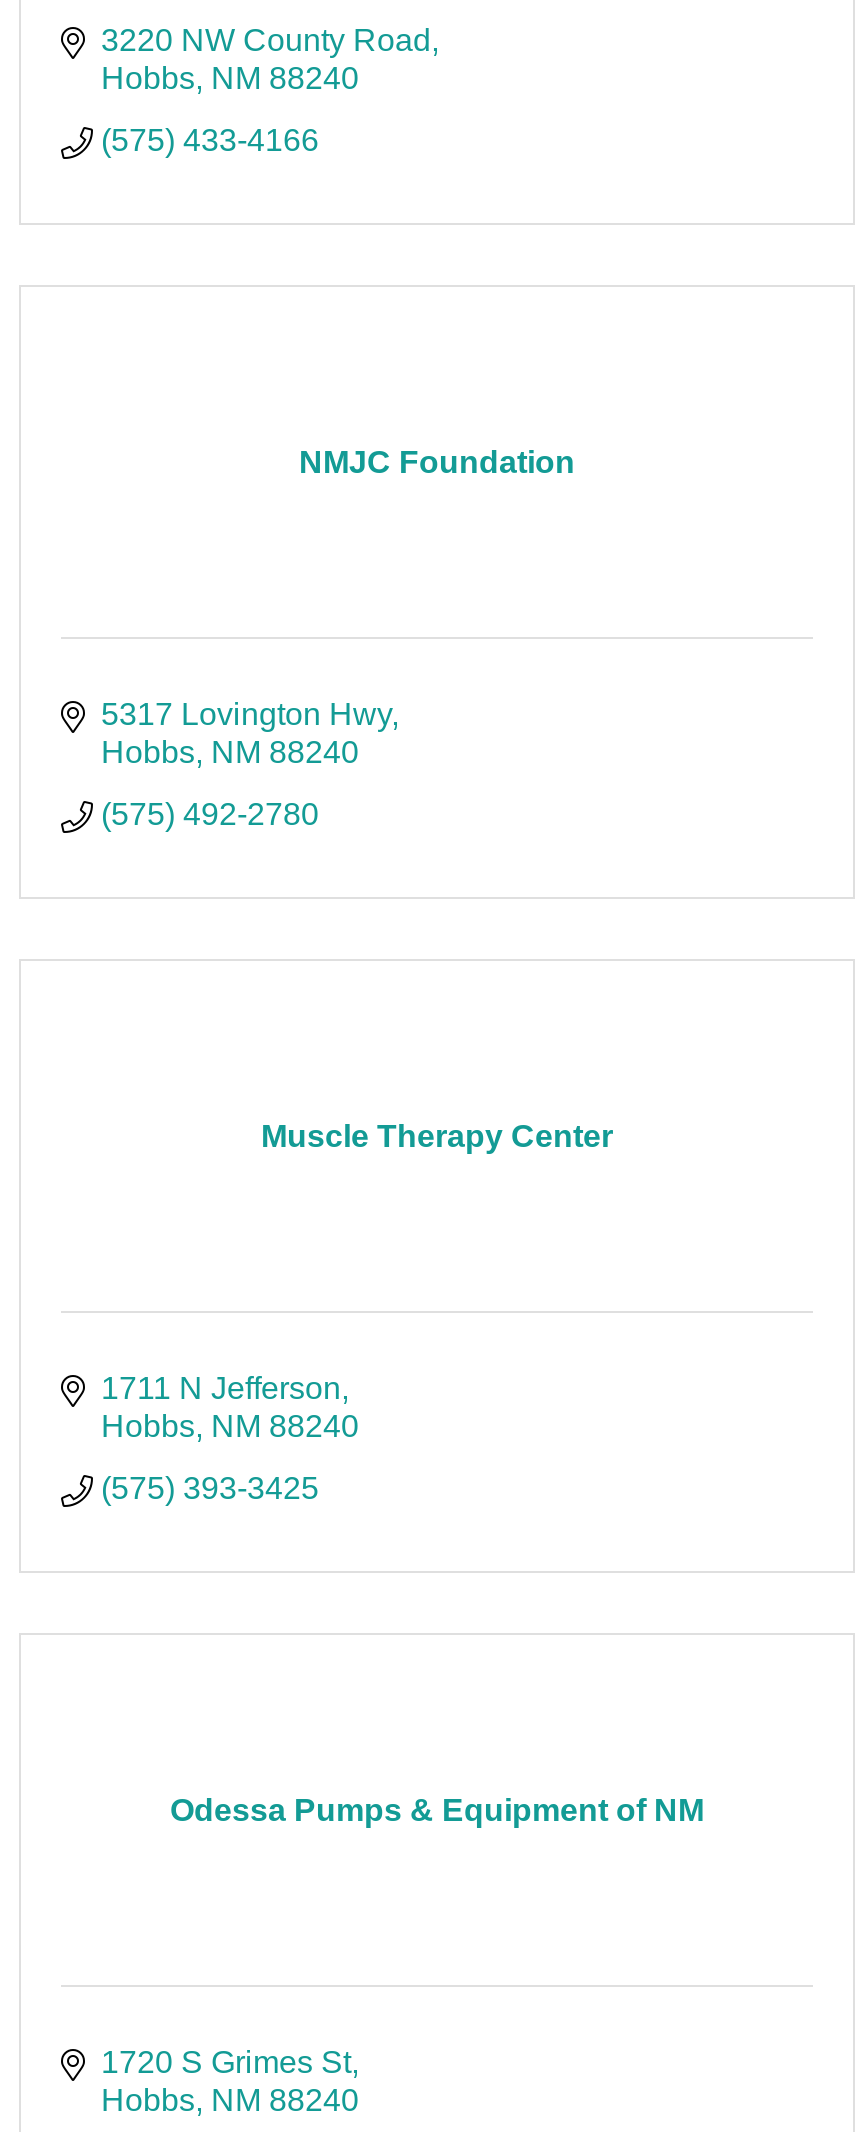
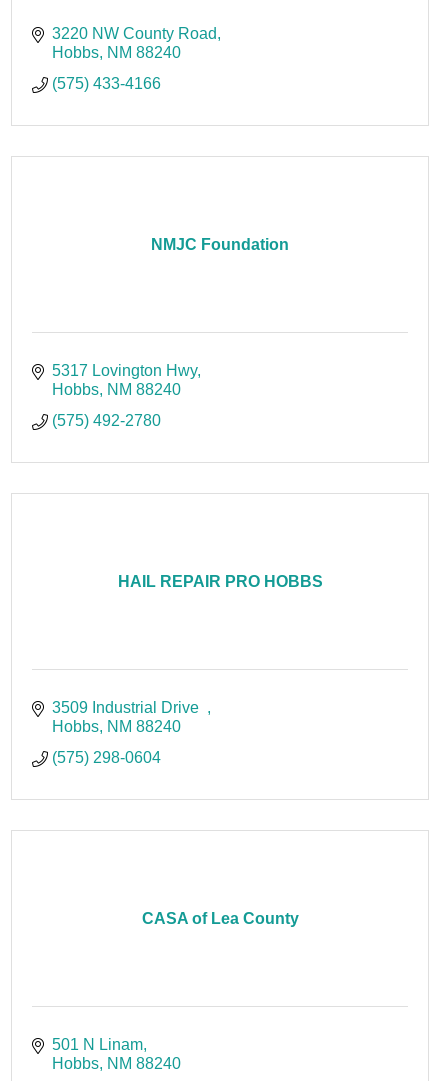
[261,1118,613,1152] Muscle Therapy Center -> [117,573,322,590] HAIL REPAIR PRO HOBBS
[101,1370,341,1404] 1711 N Jefferson -> [52,699,207,716] 3509 Industrial Drive
[101,1470,319,1504] (575) 393-3425 -> [52,749,161,766] (575) 298-0604
[170,1792,704,1826] Odessa Pumps & Equipment of NM -> [141,910,298,927] CASA of Lea County
[101,2044,351,2078] 1720 S Grimes St -> [52,1036,143,1053] 501 N Linam

